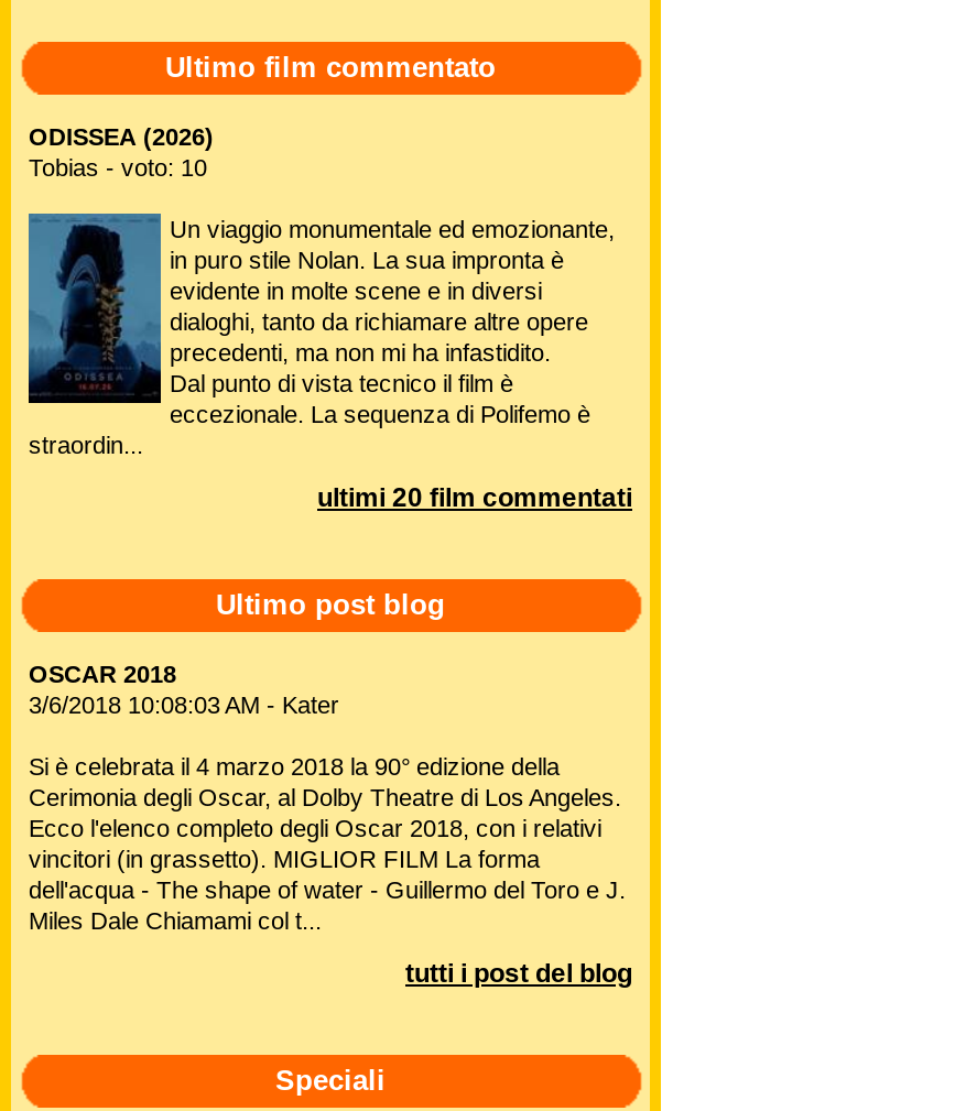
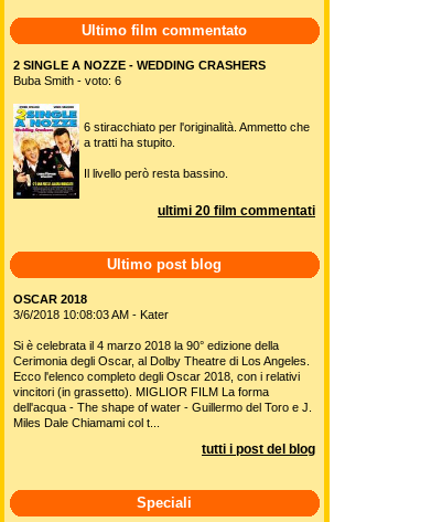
[26,123,615,458] [image] | ODISSEA (2026) | Tobias - voto: 10 | Un viaggio monumentale ed emozionante, | in puro stile Nolan. La sua impronta è | evidente in molte scene e in diversi | dialoghi, tanto da richiamare altre opere | precedenti, ma non mi ha infastidito. | Dal punto di vista tecnico il film è | eccezionale. La sequenza di Polifemo è | straordin... -> [13,58,310,180] [image] | 2 SINGLE A NOZZE - WEDDING CRASHERS | Buba Smith - voto: 6 | 6 stiracchiato per l'originalità. Ammetto che | a tratti ha stupito. | Il livello però resta bassino.

